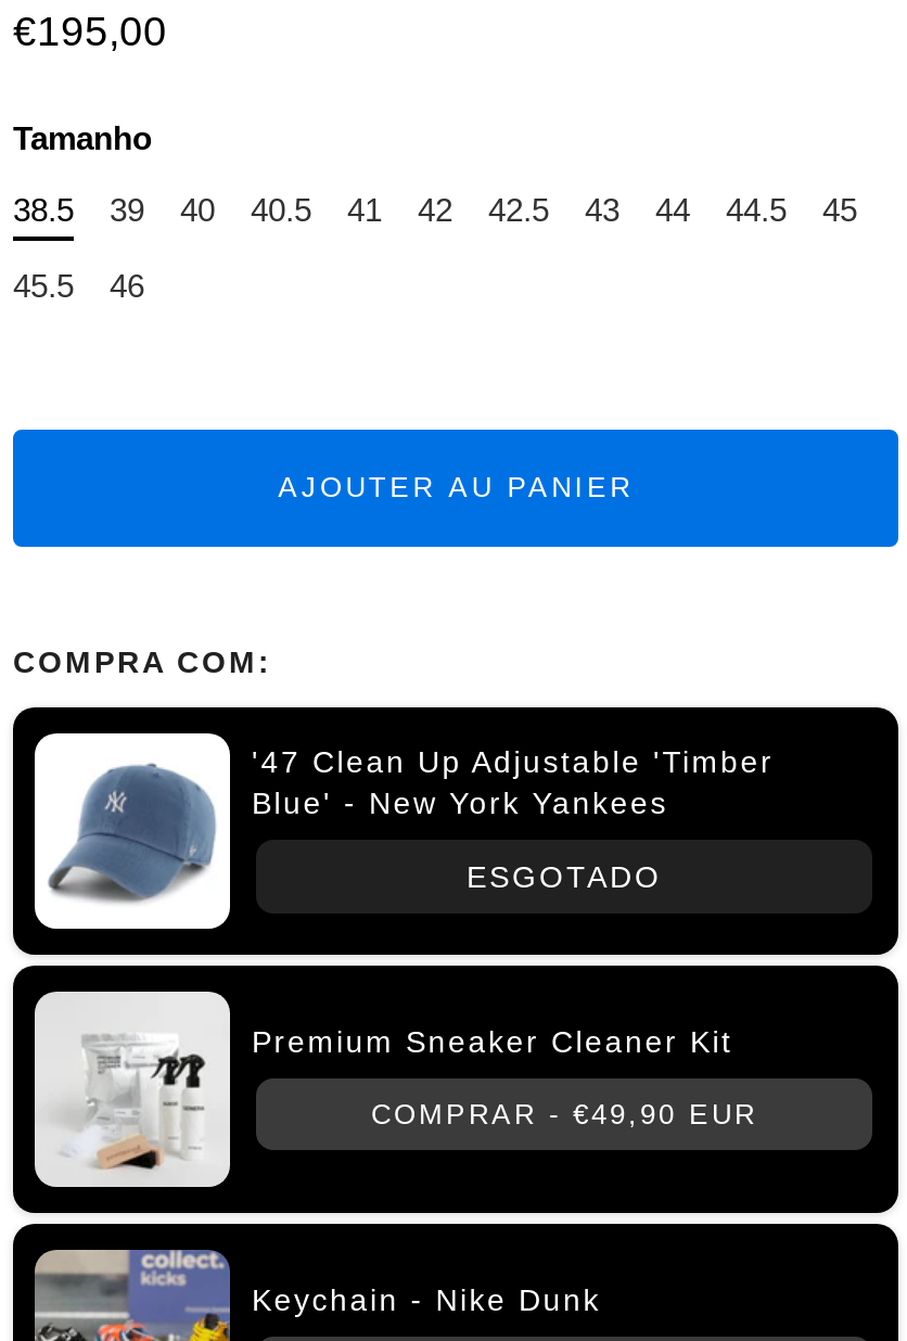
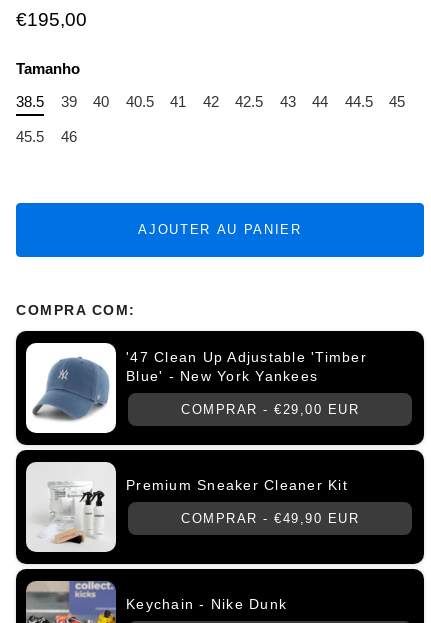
[467,859,662,894] ESGOTADO -> [181,401,359,416] COMPRAR - €29,00 EUR

